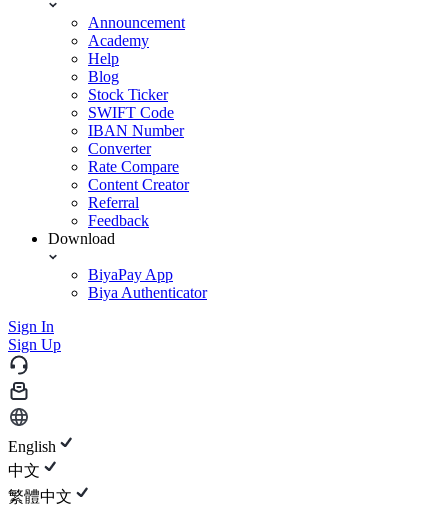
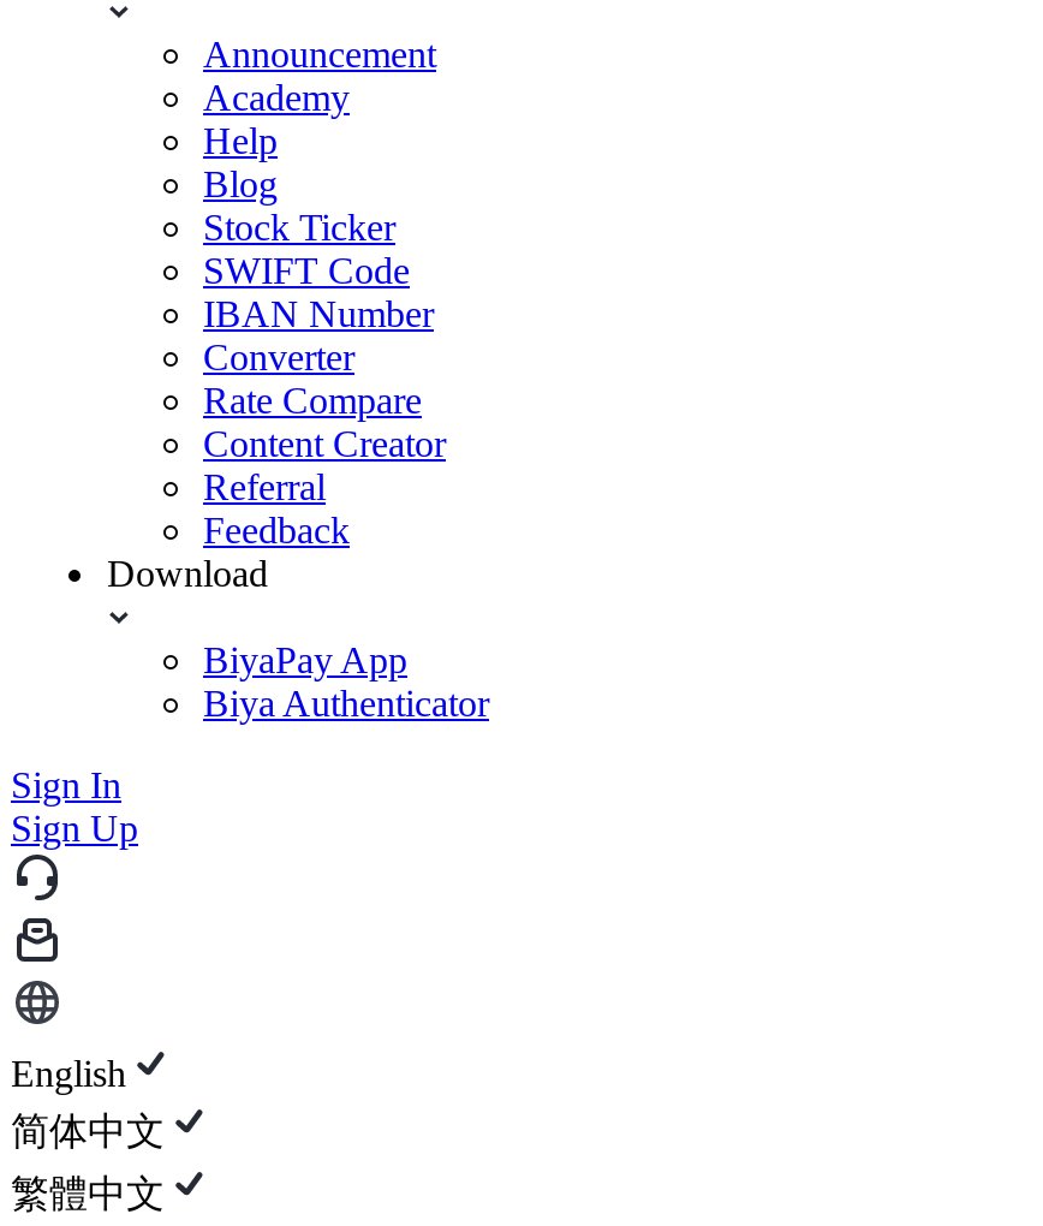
[8,462,40,479] 中文 -> [11,1111,165,1151] 简体中文

